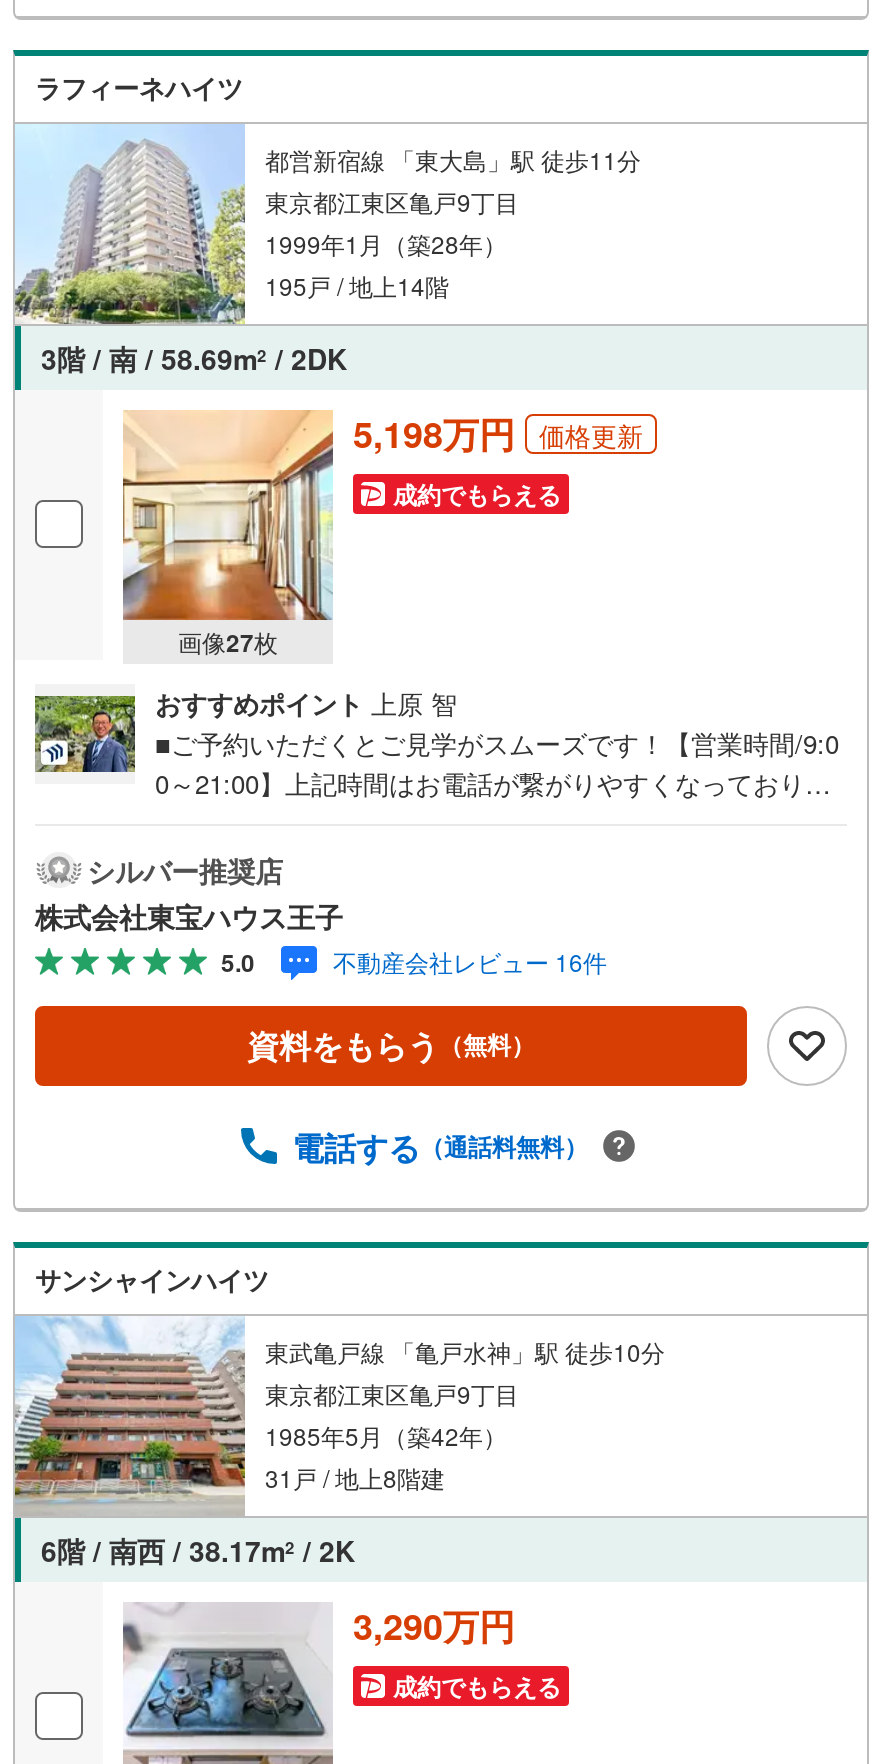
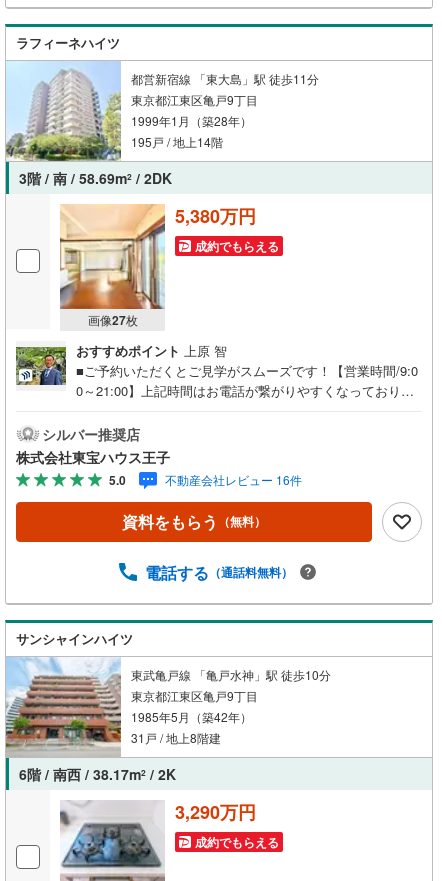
[353,408,643,460] 5,198万円 | 価格更新 -> [175,203,256,229] 5,380万円

